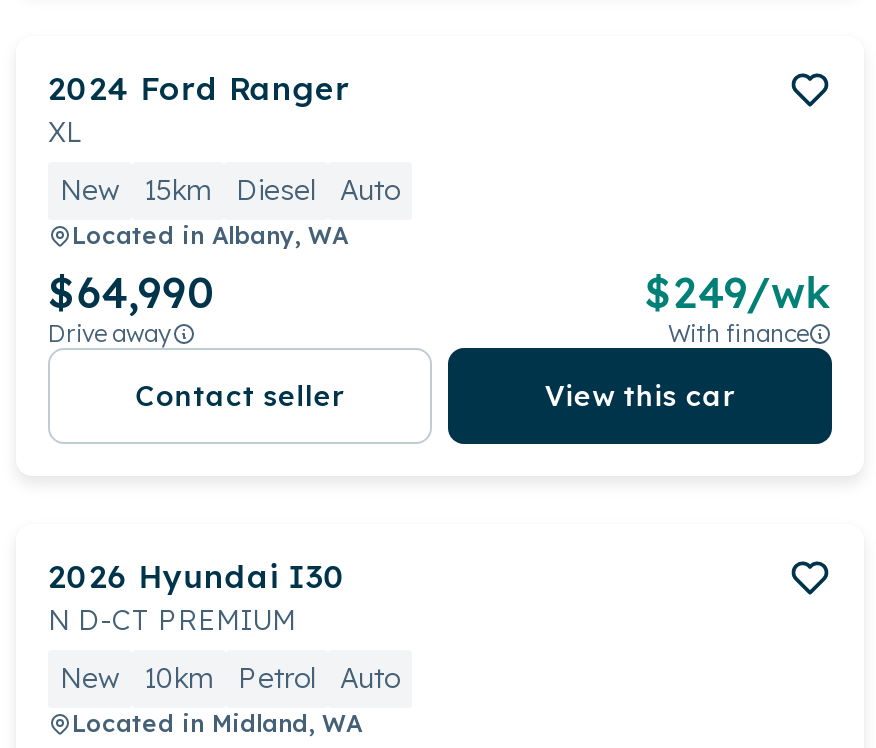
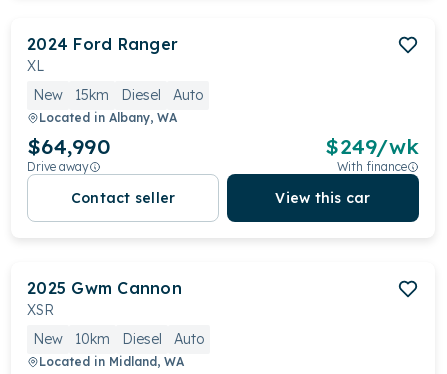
[48,556,346,638] 2026 Hyundai I30 | N D-CT PREMIUM -> [27,278,182,319] 2025 Gwm Cannon | XSR
[238,660,316,696] Petrol -> [122,330,162,348] Diesel

